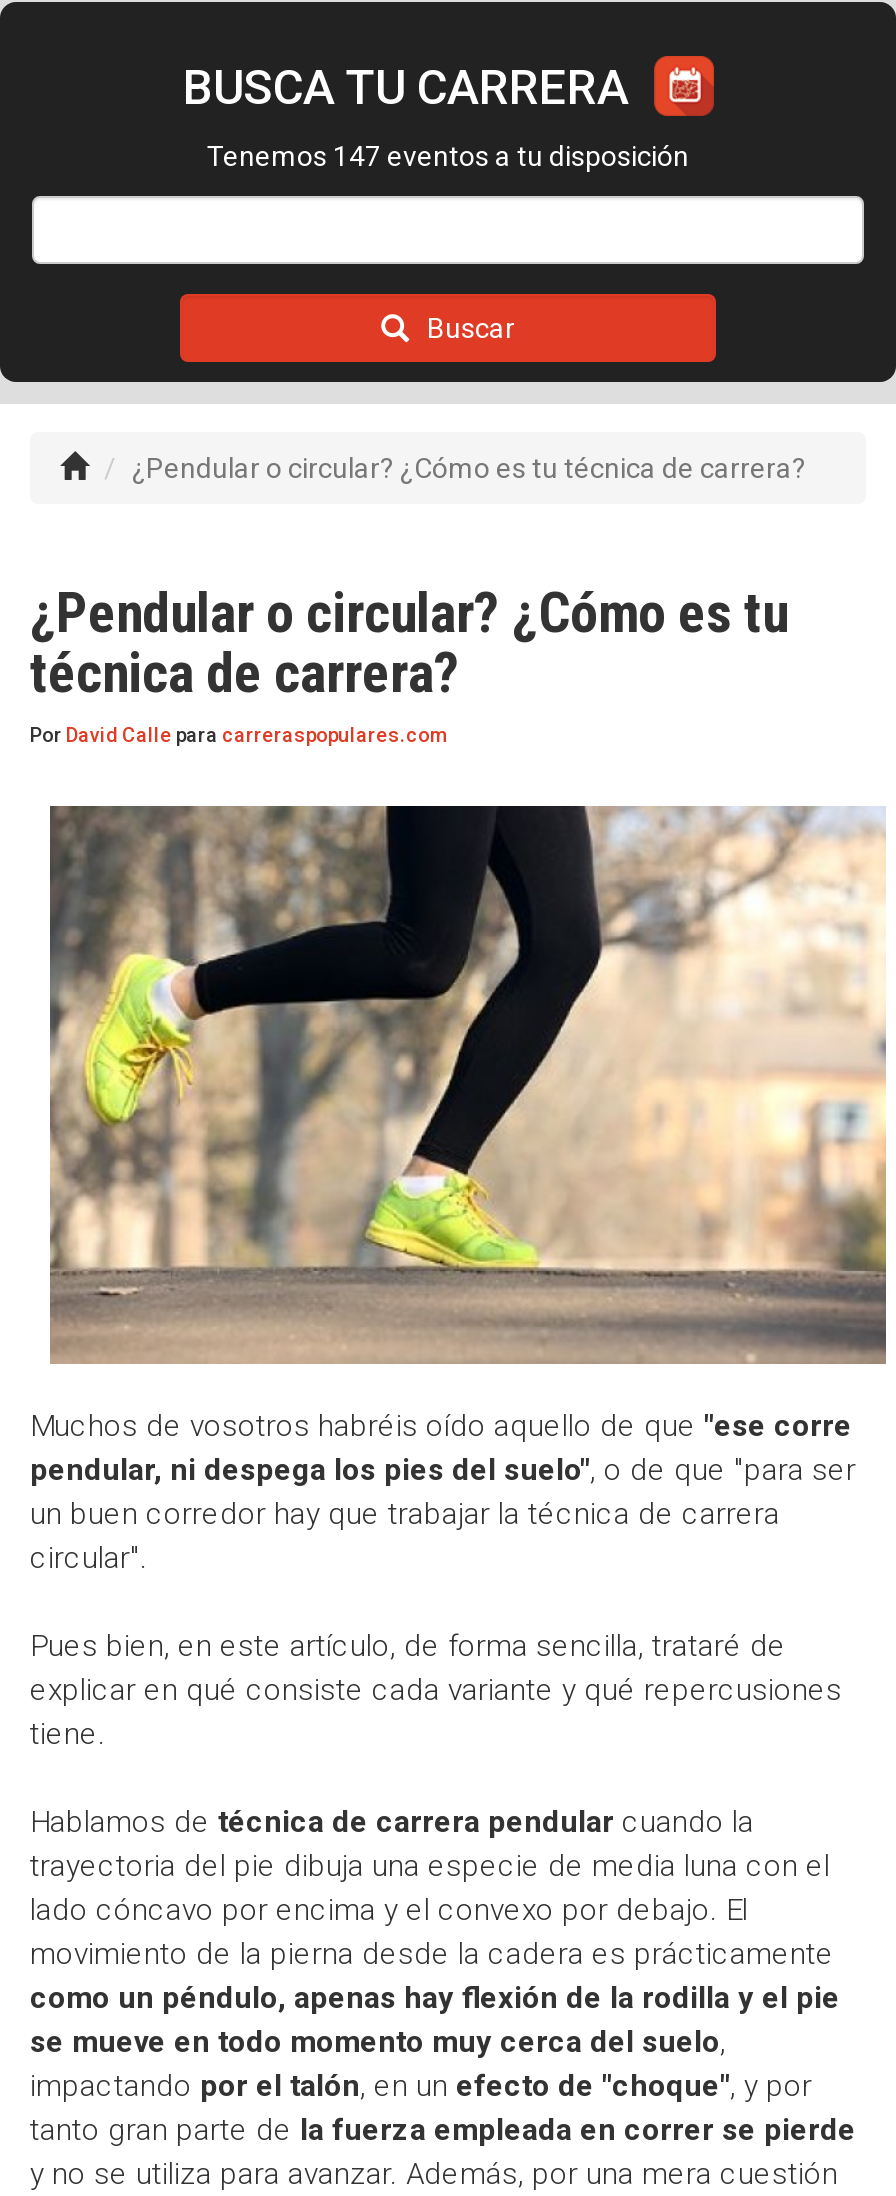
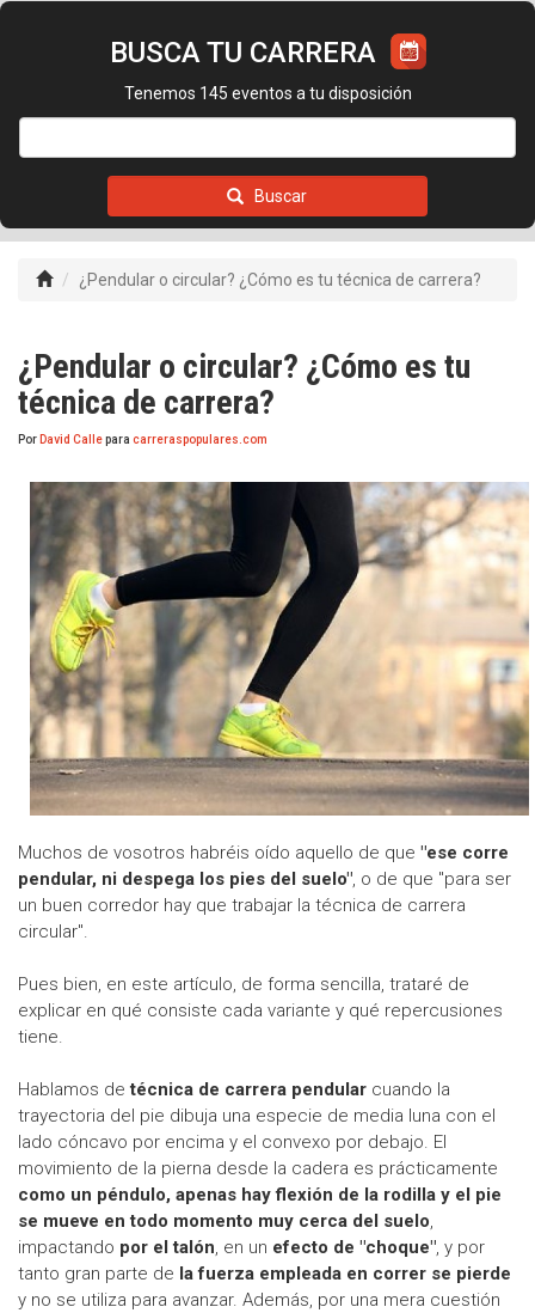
[207,140,689,172] Tenemos 147 eventos a tu disposición -> [124,84,411,103] Tenemos 145 eventos a tu disposición

